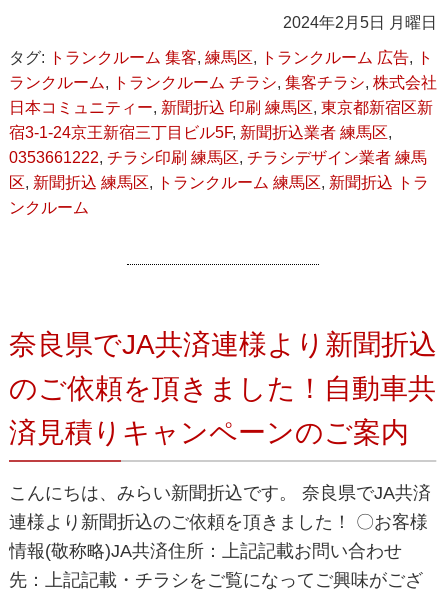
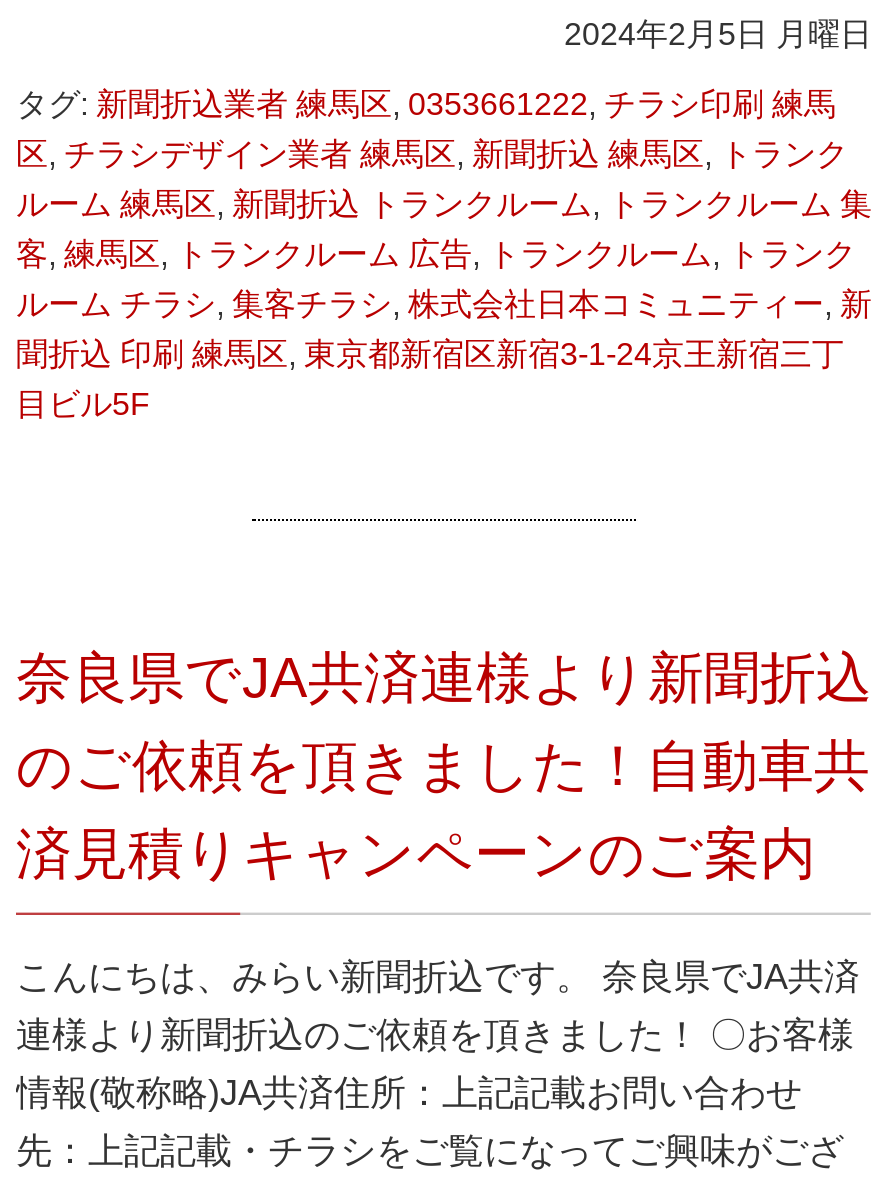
[9,49,433,66] タグ:トランクルーム 集客,練馬区,トランクルーム 広告,ト -> [16,87,836,121] タグ:新聞折込業者 練馬区, 0353661222,チラシ印刷 練馬
[9,74,437,91] ランクルーム,トランクルーム チラシ,集客チラシ,株式会社 -> [16,137,848,171] 区,チラシデザイン業者 練馬区,新聞折込 練馬区,トランク
[9,99,433,116] 日本コミュニティー,新聞折込 印刷 練馬区,東京都新宿区新 -> [16,187,872,221] ルーム 練馬区,新聞折込 トランクルーム,トランクルーム 集
[9,124,392,141] 宿3-1-24京王新宿三丁目ビル5F,新聞折込業者 練馬区, -> [16,237,856,271] 客,練馬区,トランクルーム 広告,トランクルーム,トランク
[9,149,427,166] 0353661222,チラシ印刷 練馬区,チラシデザイン業者 練馬 -> [16,287,872,321] ルーム チラシ,集客チラシ,株式会社日本コミュニティー,新
[9,174,429,191] 区,新聞折込 練馬区,トランクルーム 練馬区,新聞折込 トラ -> [16,337,844,371] 聞折込 印刷 練馬区,東京都新宿区新宿3-1-24京王新宿三丁
[9,199,89,216] ンクルーム -> [16,387,150,421] 目ビル5F

